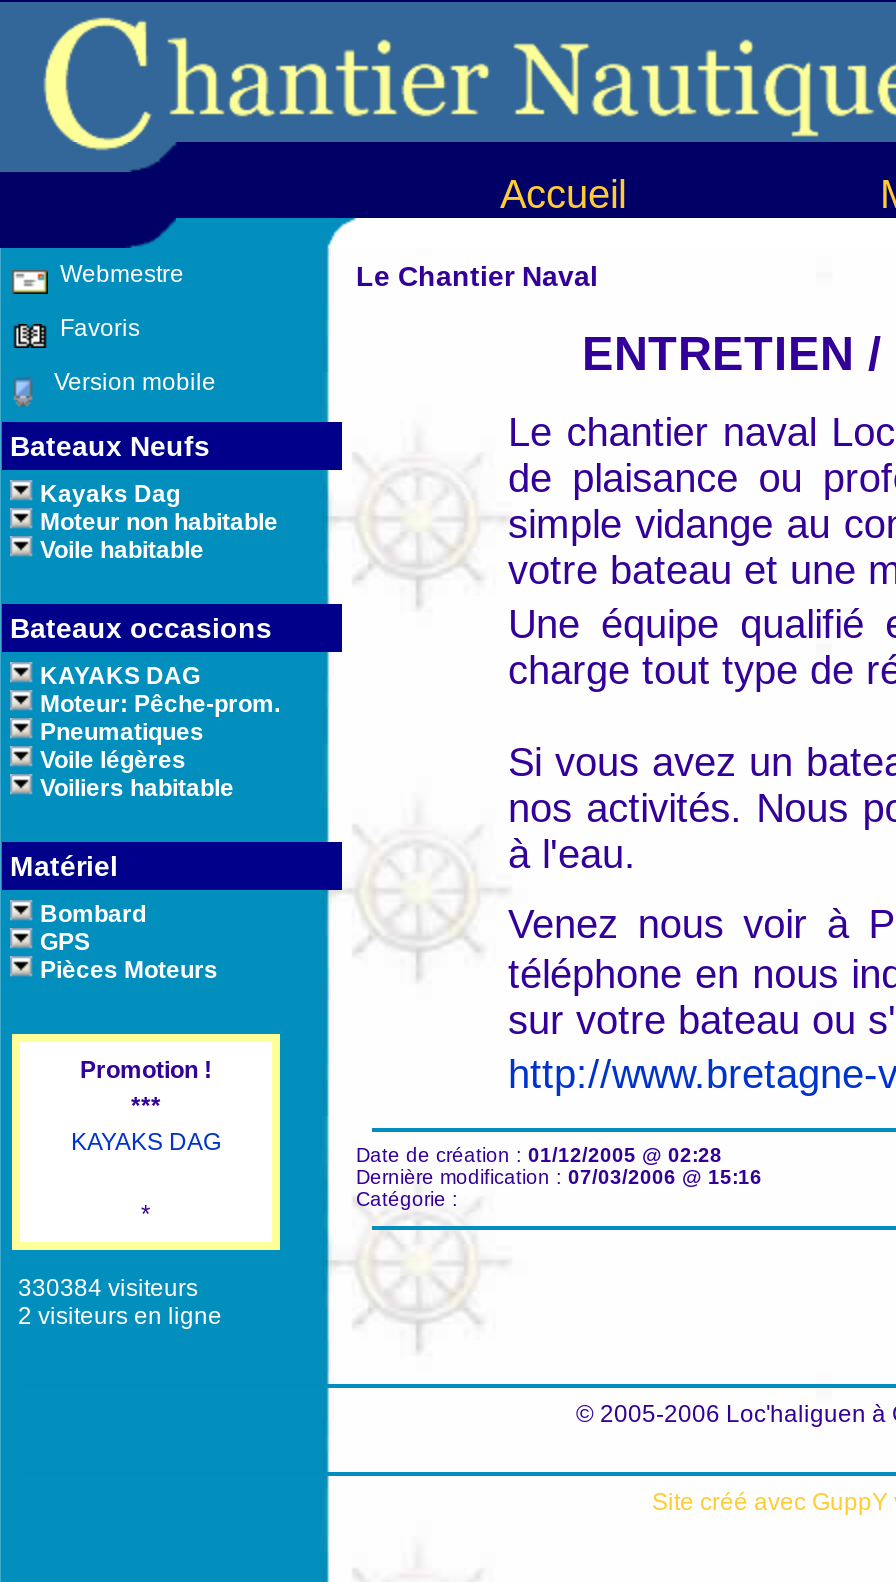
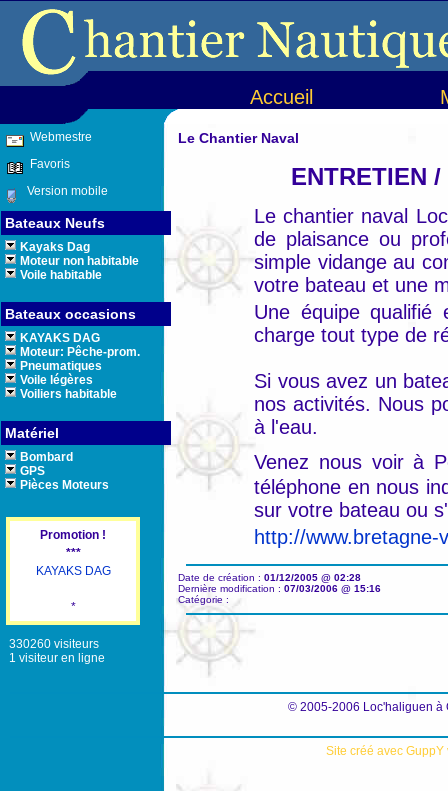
[12,1274,198,1302] 330384 visiteurs -> [6,637,99,651] 330260 visiteurs
[12,1302,222,1330] 2 visiteurs en ligne -> [6,651,105,665] 1 visiteur en ligne

